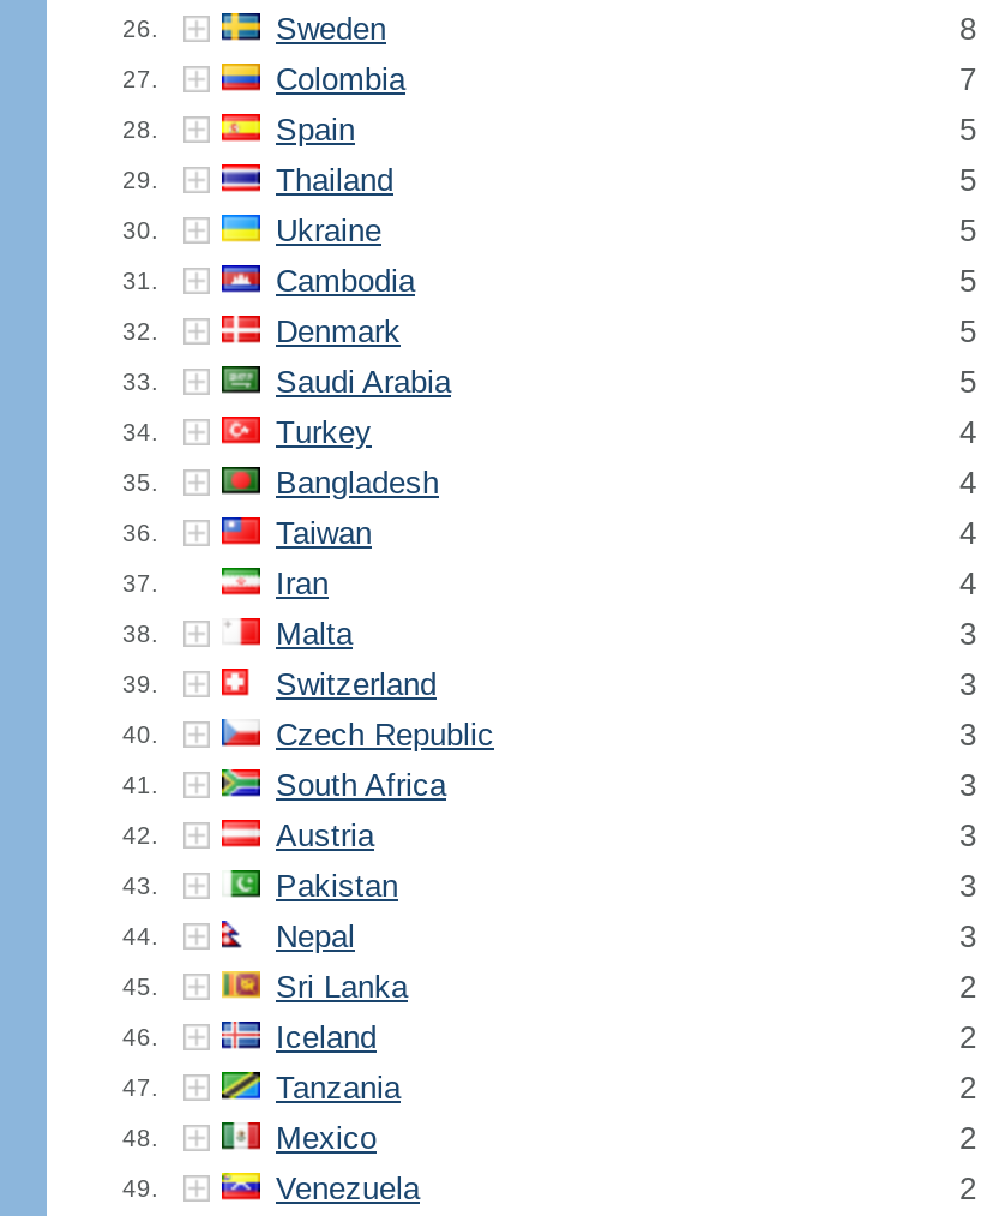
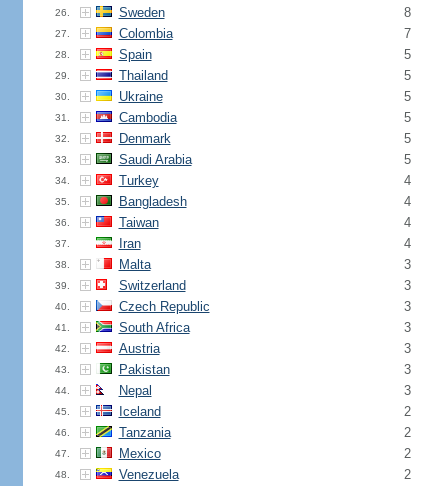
[122,969,976,1050] Sri Lanka | 2 | 46. -> none
[122,1074,158,1101] 47. -> [54,427,69,438] 46.
[122,1125,158,1151] 48. -> [54,448,69,459] 47.
[122,1175,158,1202] 49. -> [54,469,69,480] 48.

